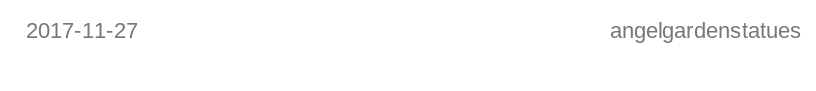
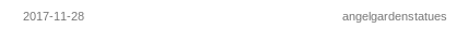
[26,18,138,42] 2017-11-27 -> [23,10,84,23] 2017-11-28

